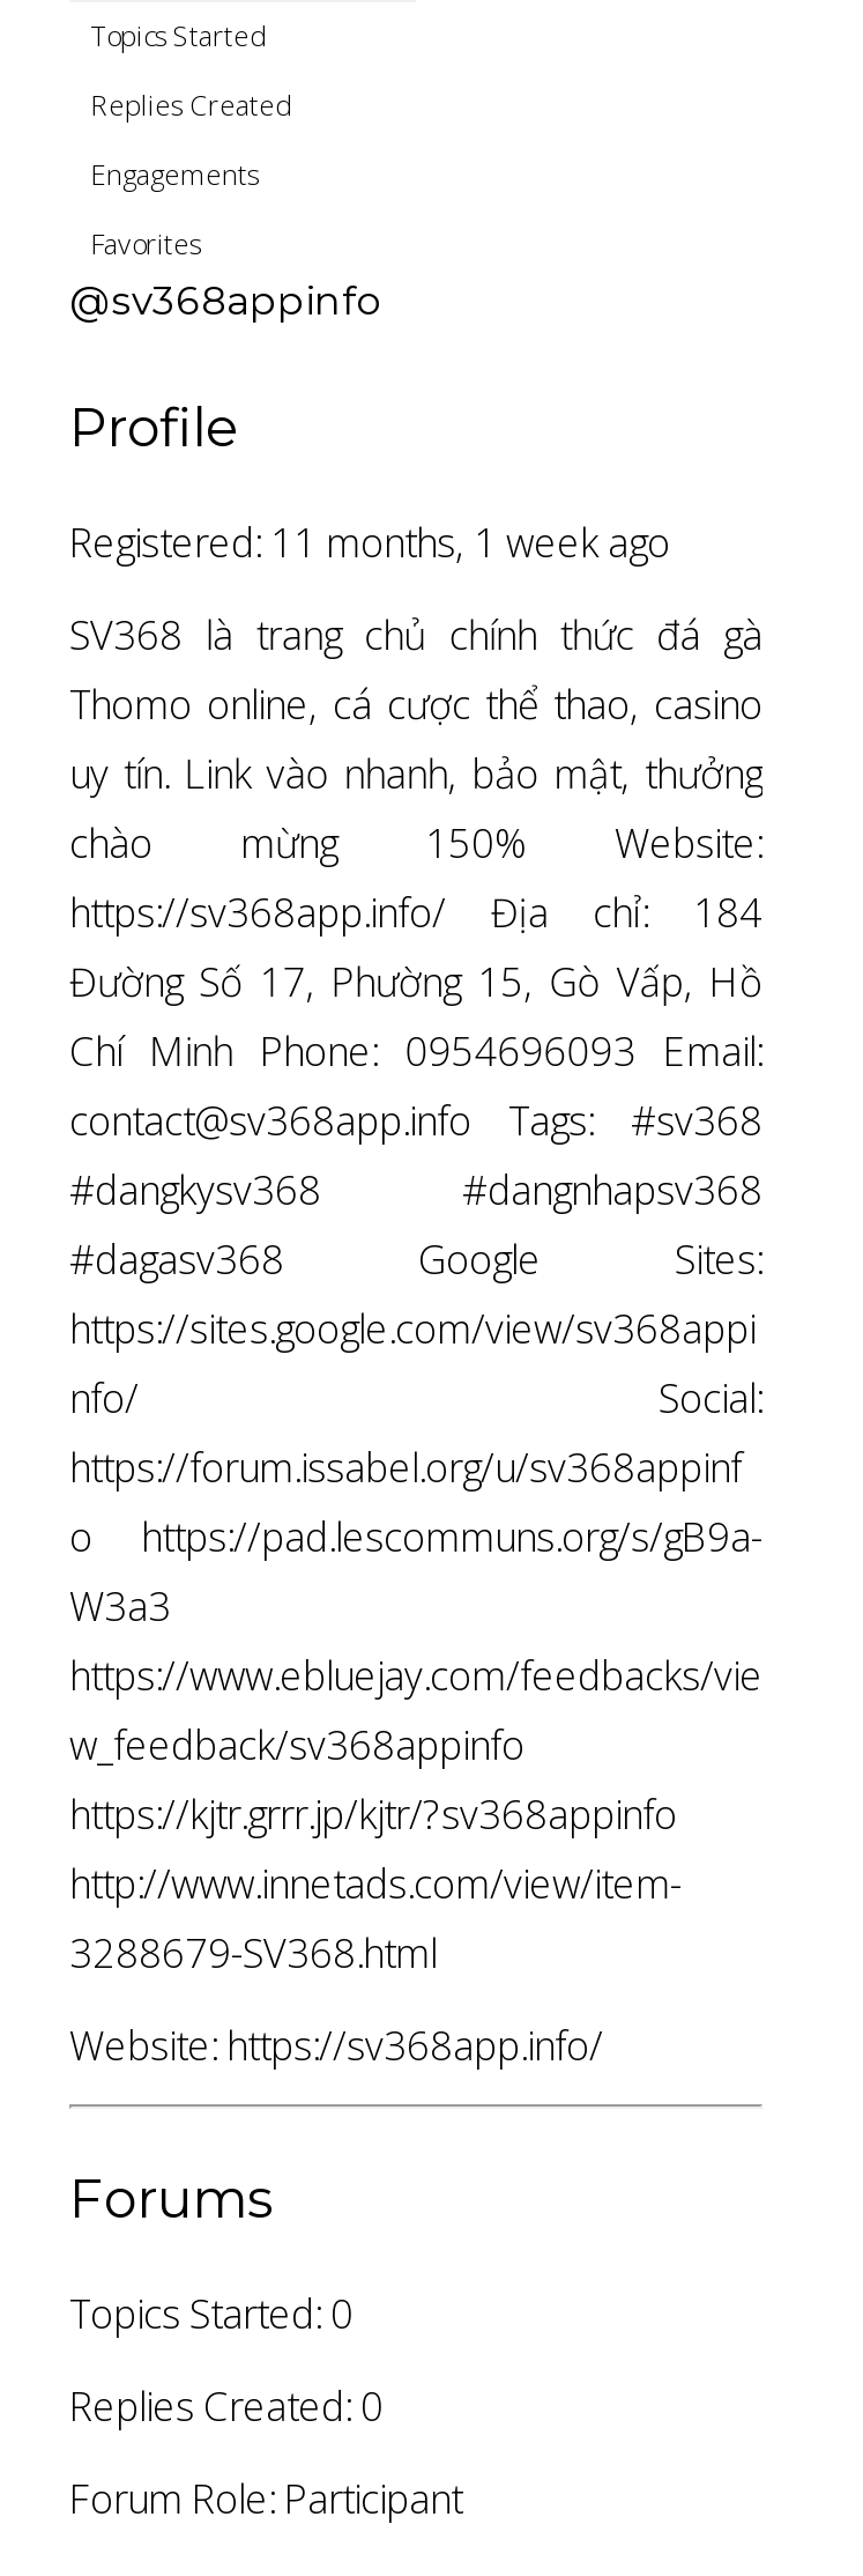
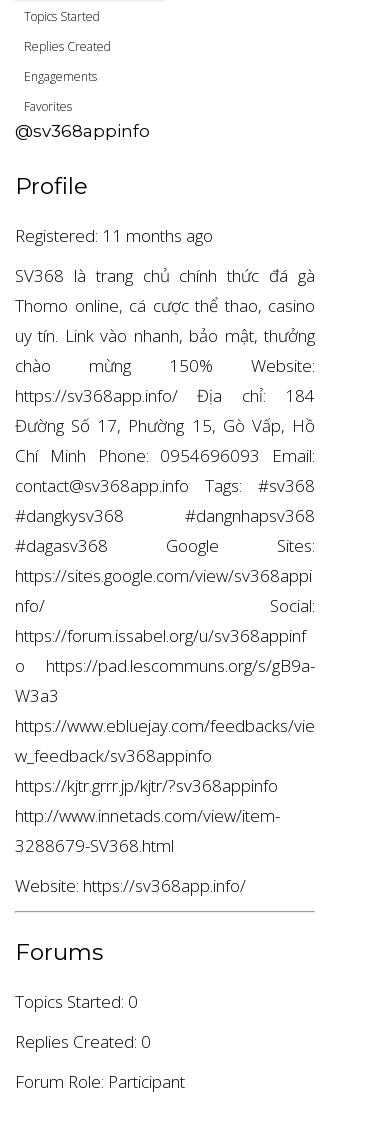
[69,516,670,569] Registered: 11 months, 1 week ago -> [15,224,213,247] Registered: 11 months ago

